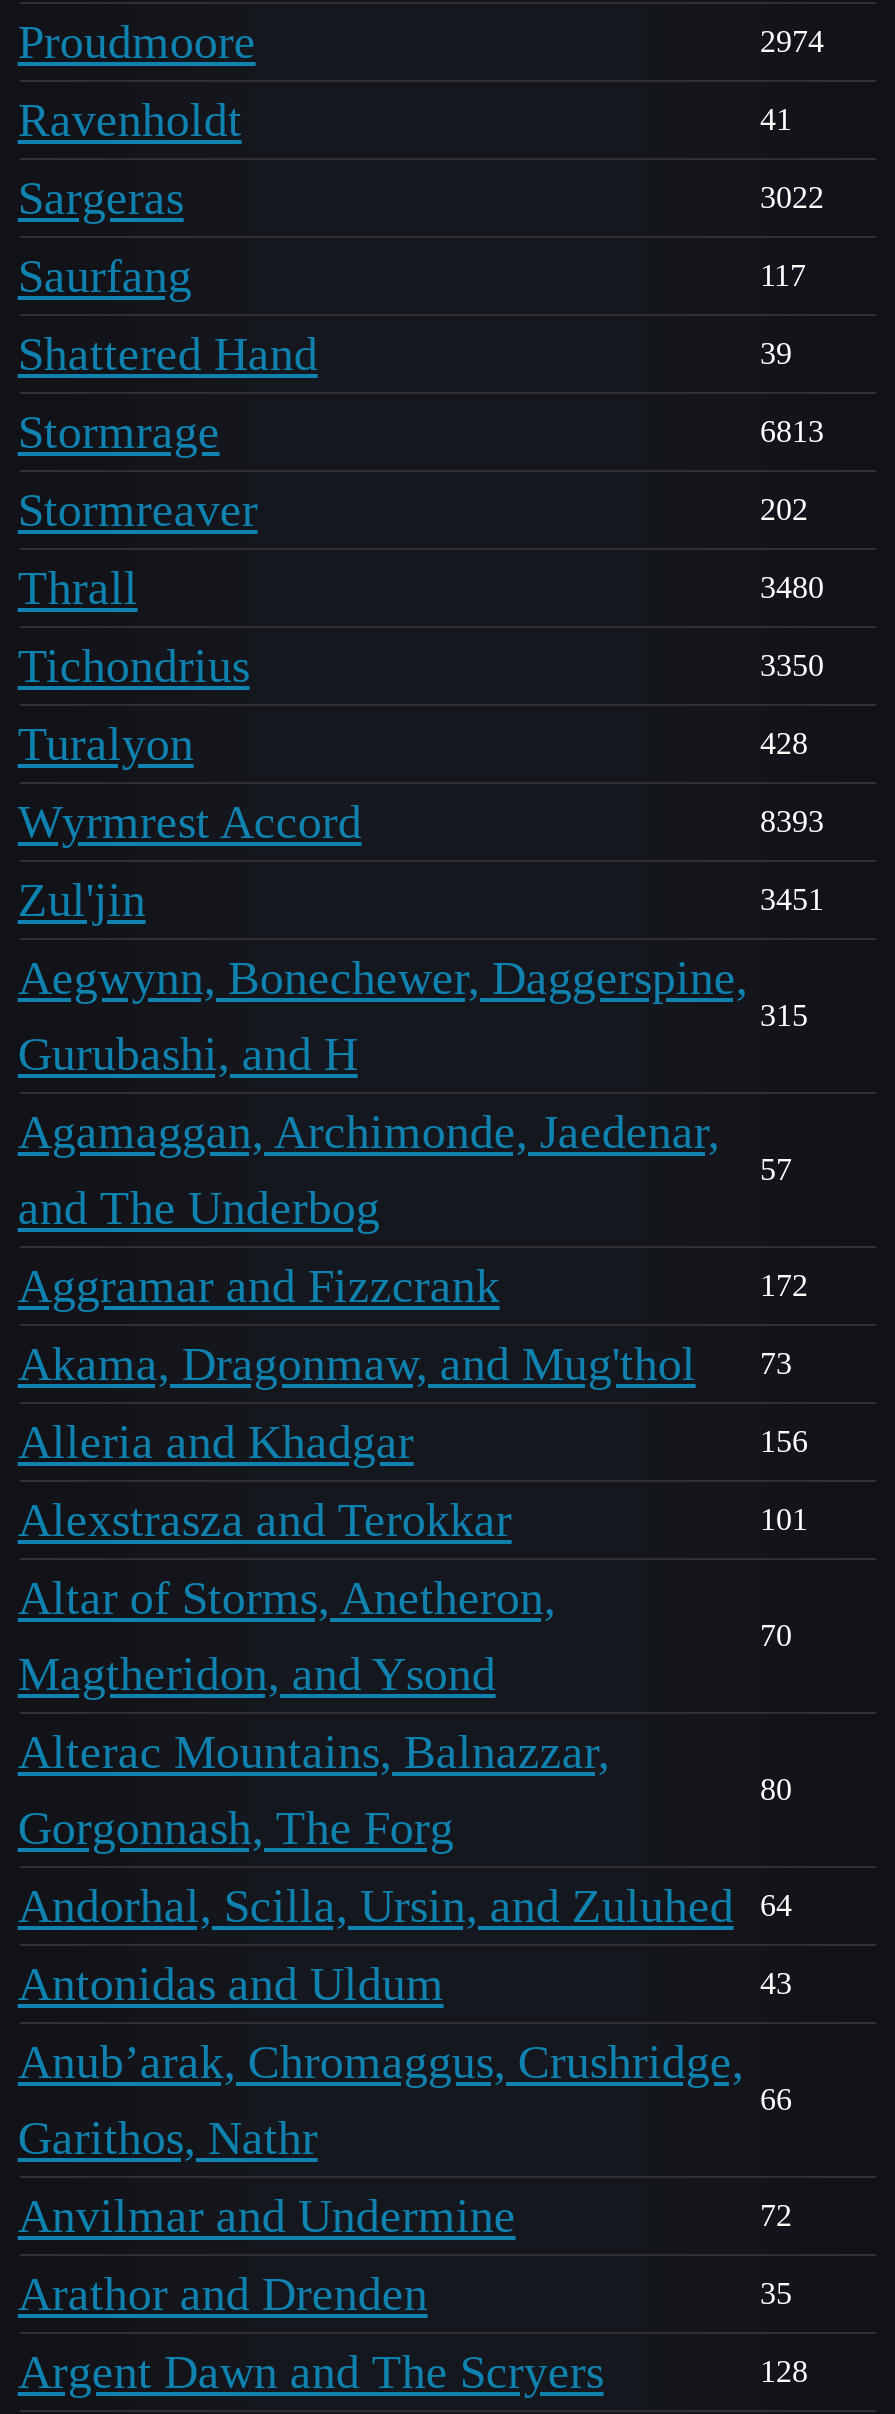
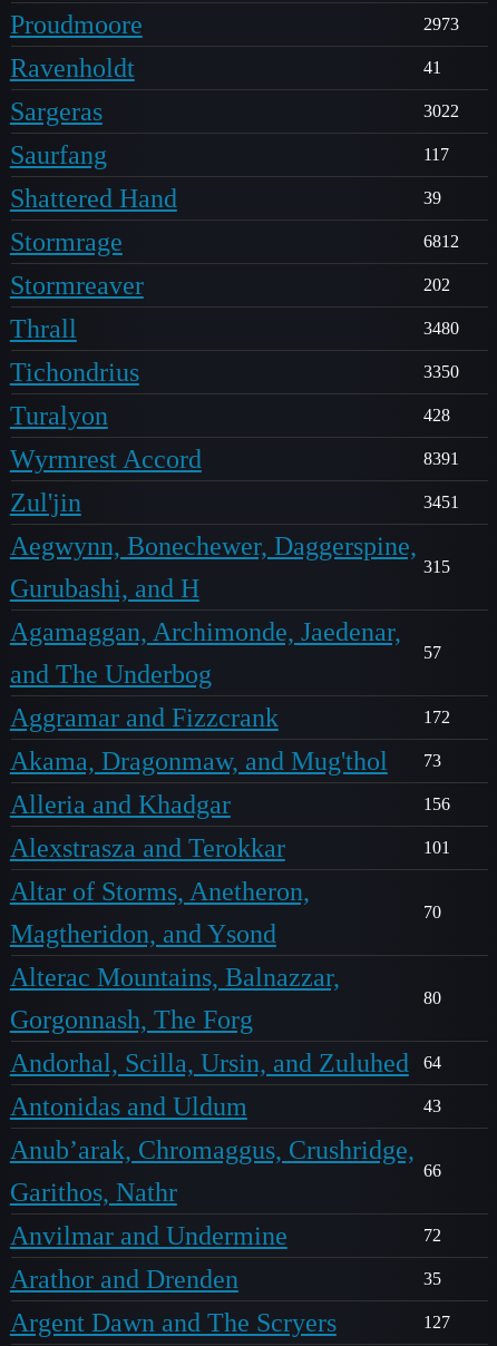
[760,24,824,58] 2974 -> [423,14,459,33] 2973
[760,414,824,448] 6813 -> [423,232,459,251] 6812
[760,804,824,838] 8393 -> [423,449,459,468] 8391
[760,2354,808,2388] 128 -> [423,1313,450,1332] 127

